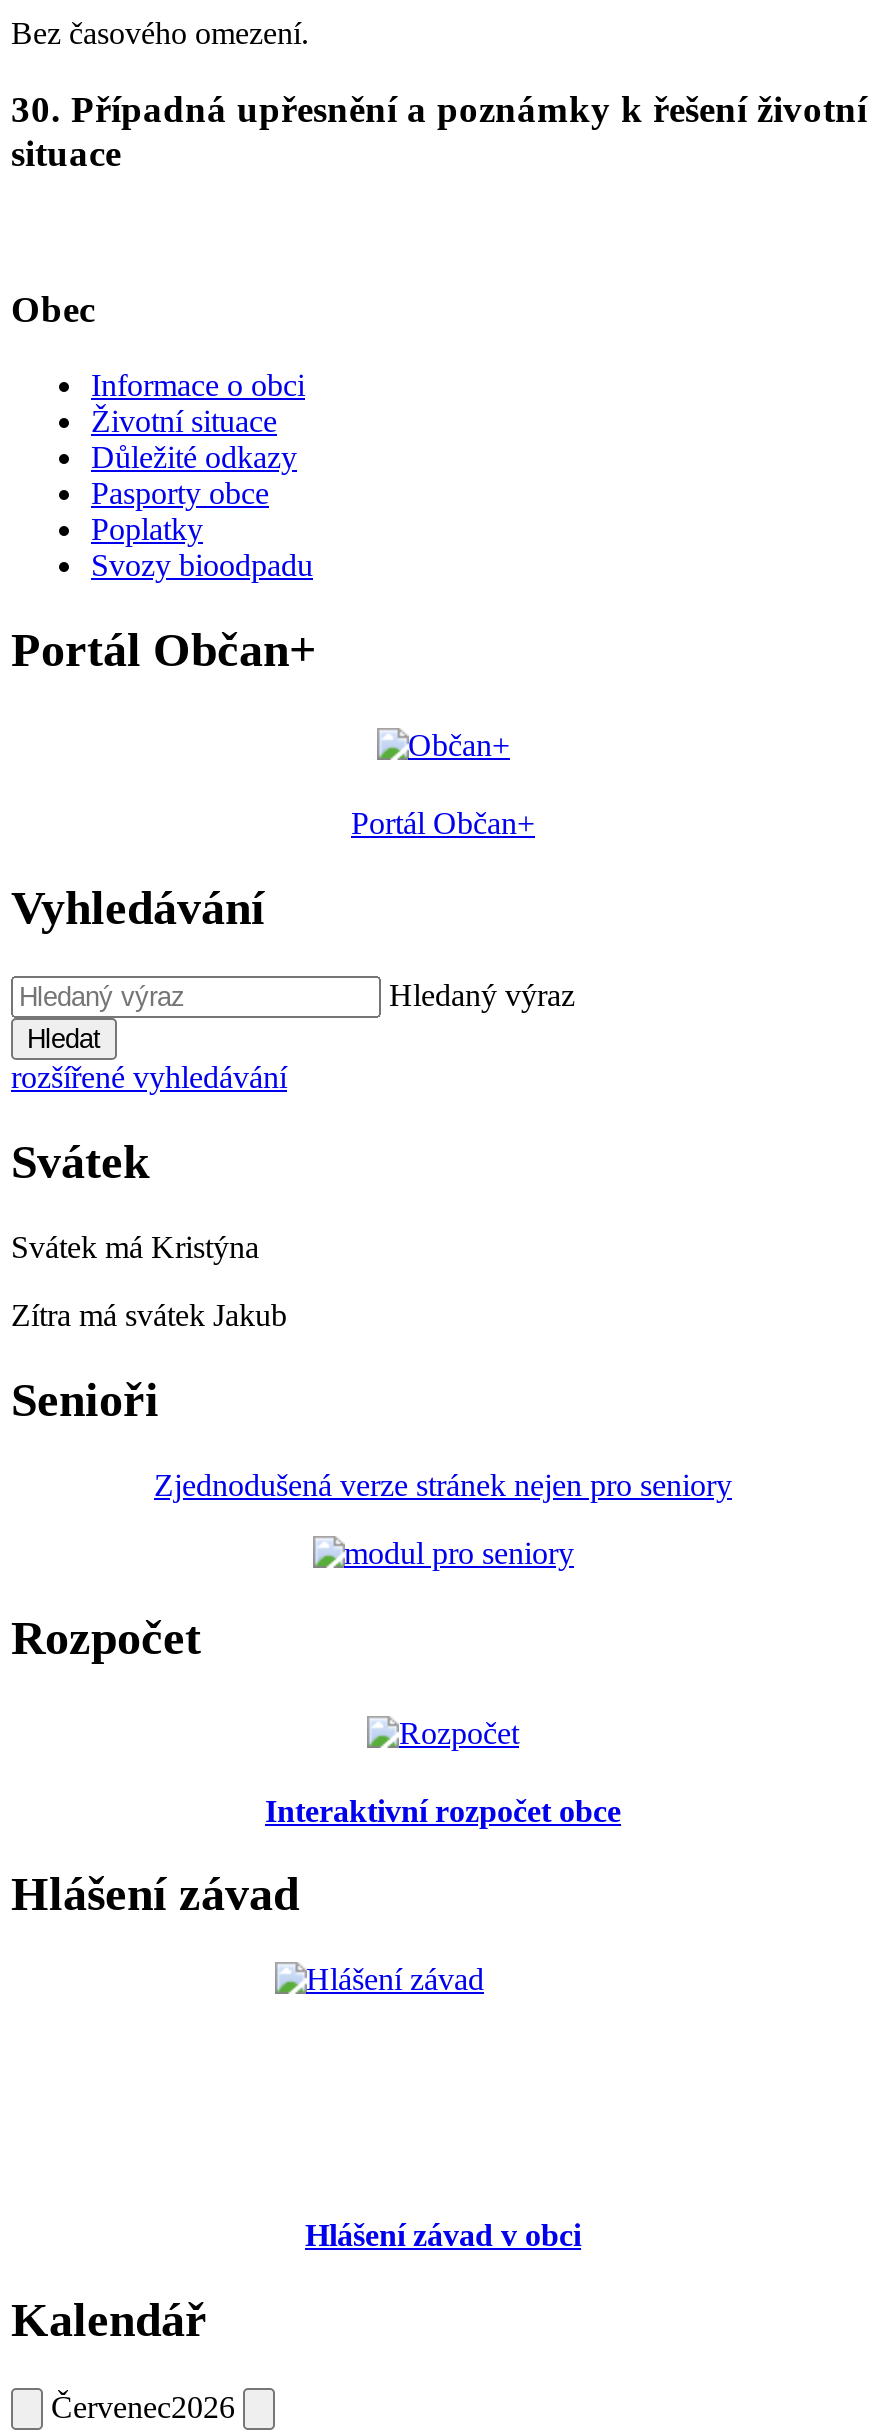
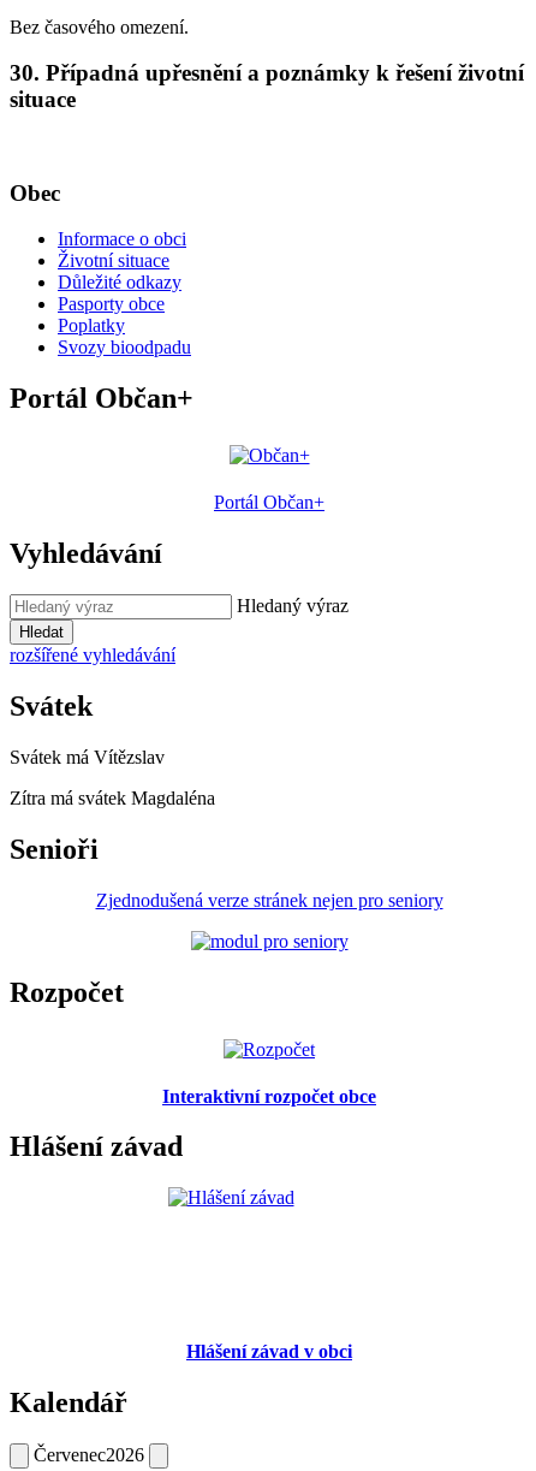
[11,1230,259,1264] Svátek má Kristýna -> [10,747,165,767] Svátek má Vítězslav
[11,1298,287,1332] Zítra má svátek Jakub -> [10,788,215,808] Zítra má svátek Magdaléna

